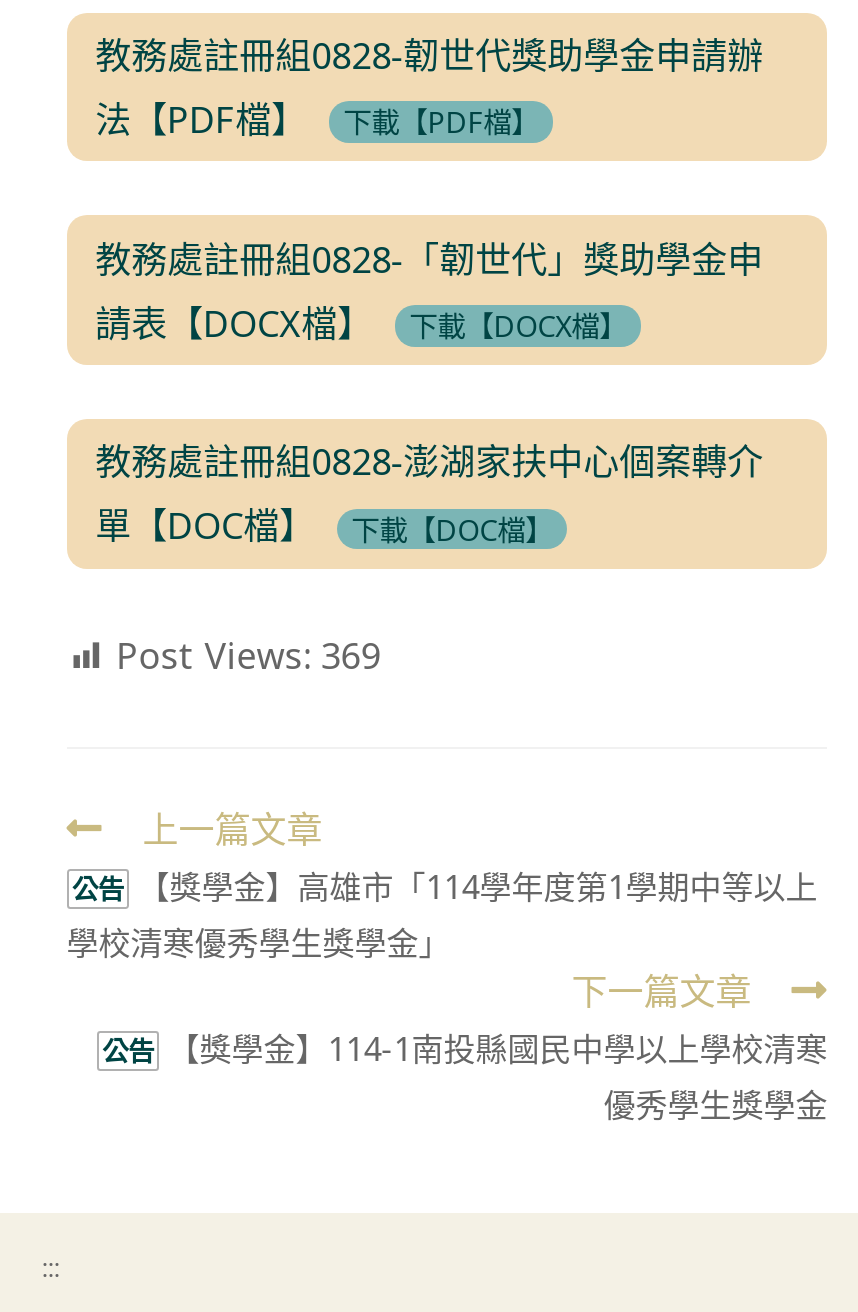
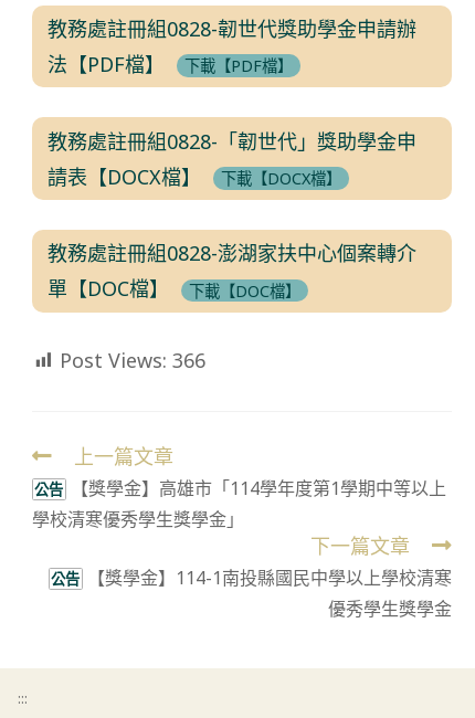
[117,631,381,679] Post Views: 369 -> [59,347,205,373] Post Views: 366

